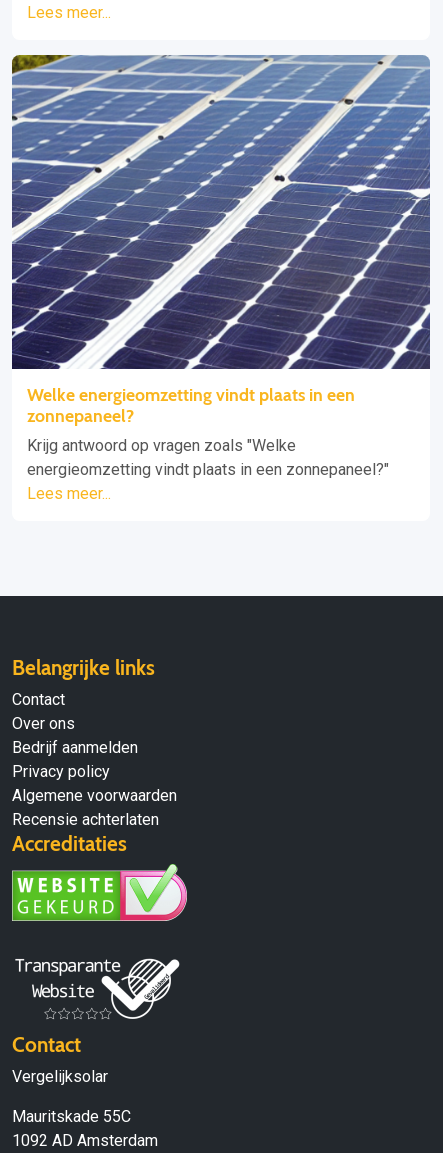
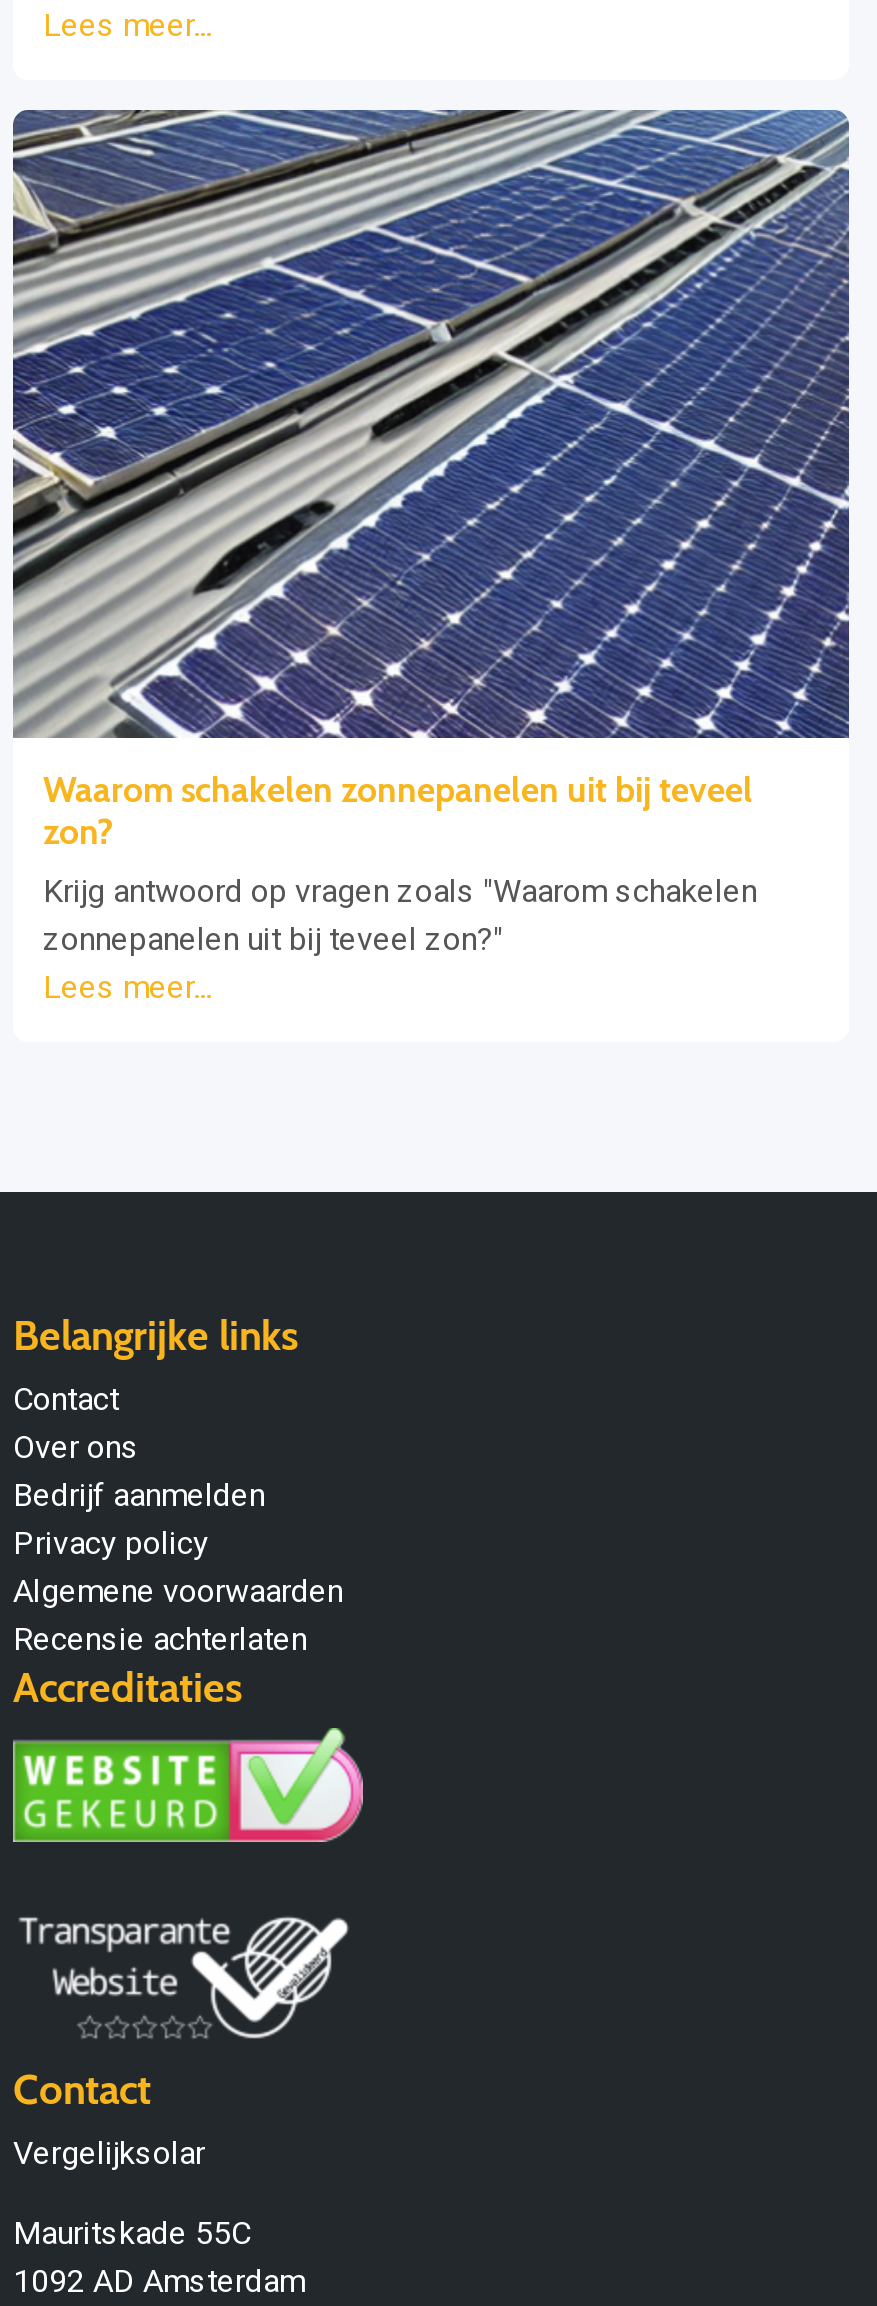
[11,54,430,426] [image] | Welke energieomzetting vindt plaats in een | zonnepaneel? -> [11,108,851,851] [image] | Waarom schakelen zonnepanelen uit bij teveel | zon?
[27,436,389,479] Krijg antwoord op vragen zoals "Welke | energieomzetting vindt plaats in een zonnepaneel?" -> [43,871,757,957] Krijg antwoord op vragen zoals "Waarom schakelen | zonnepanelen uit bij teveel zon?"

